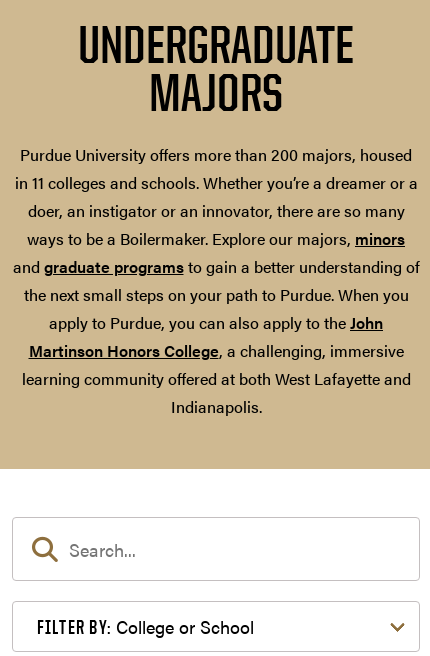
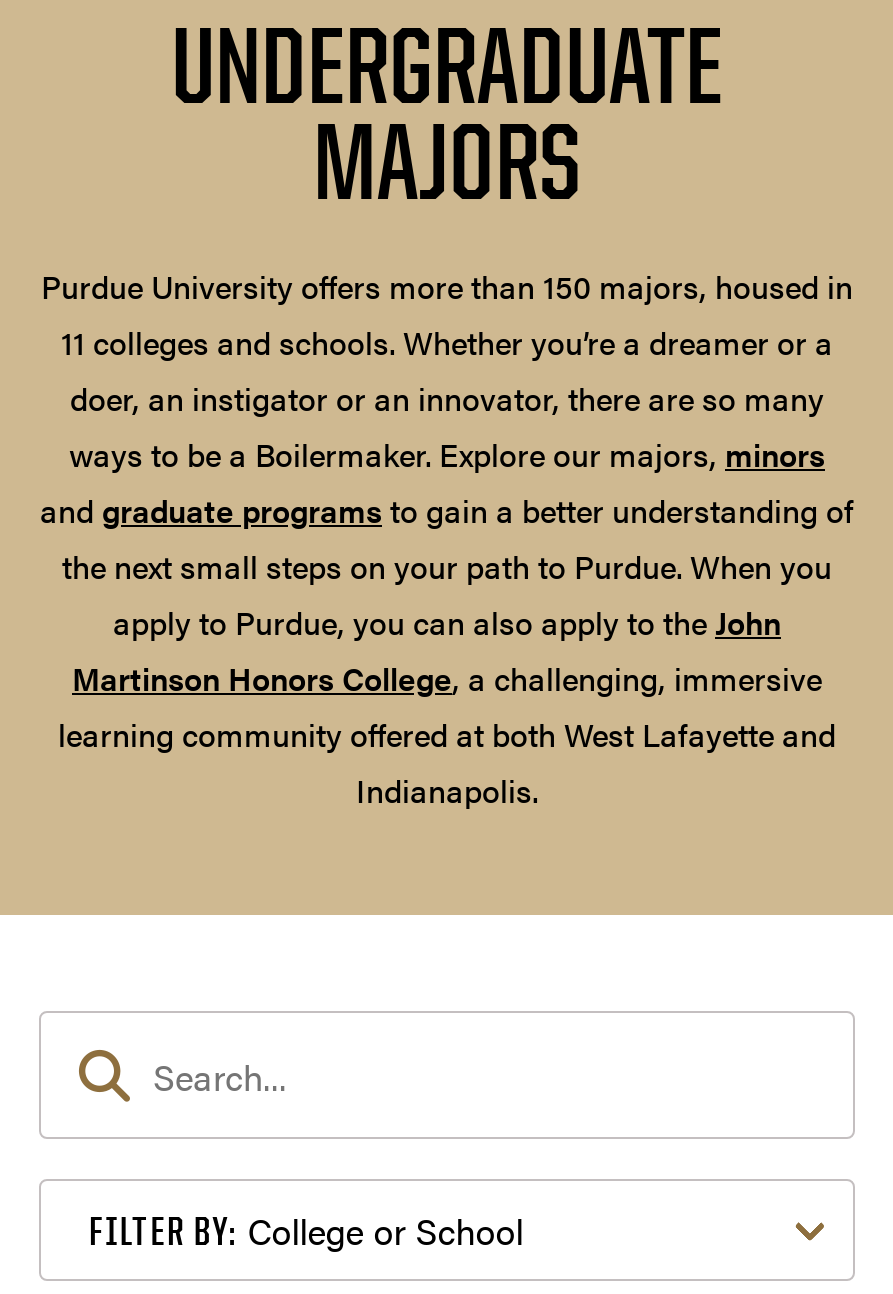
[14,143,417,194] Purdue University offers more than 200 majors, housed | in 11 colleges and schools. Whether you’re a dreamer or a -> [41,263,853,365] Purdue University offers more than 150 majors, housed in | 11 colleges and schools. Whether you’re a dreamer or a

